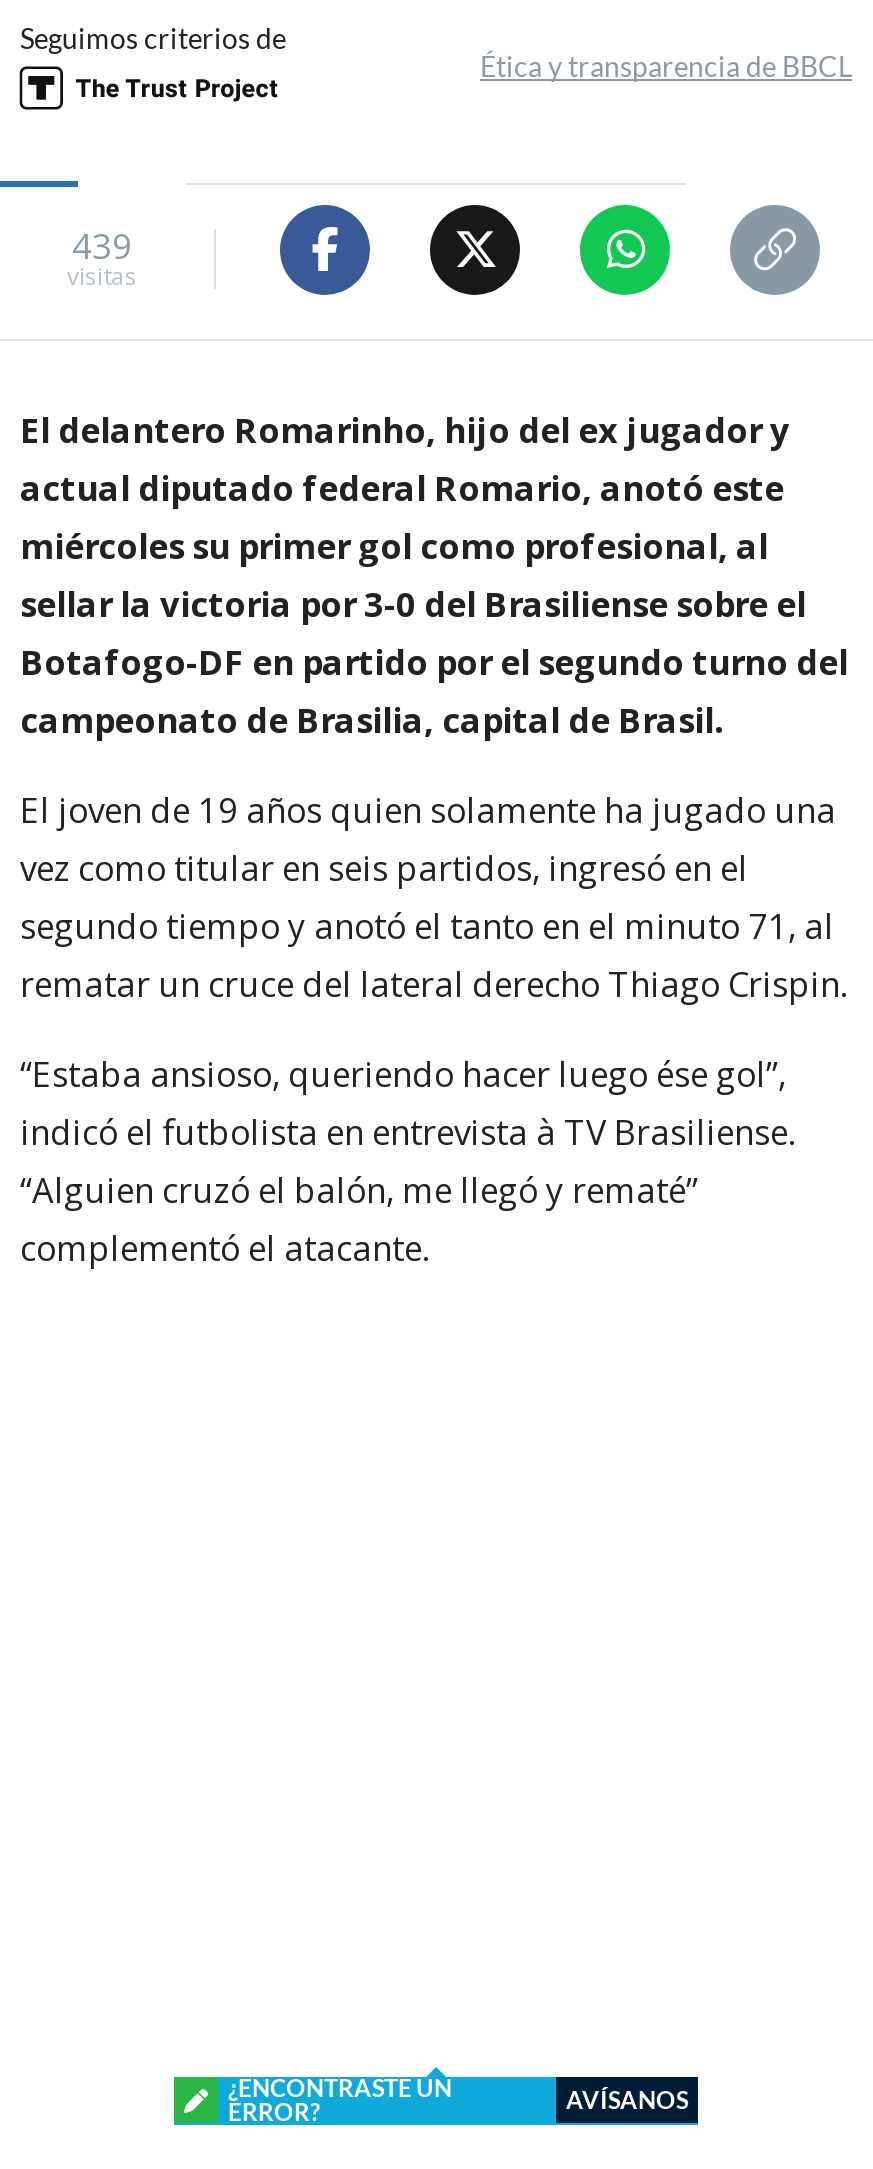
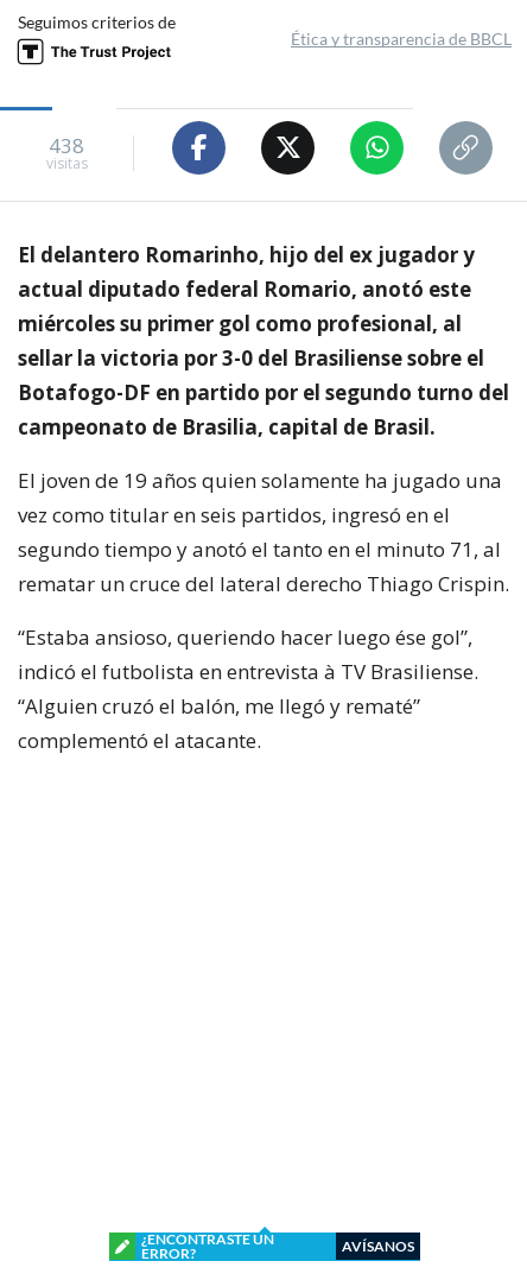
[72,224,132,270] 439 -> [49,132,84,159] 438

